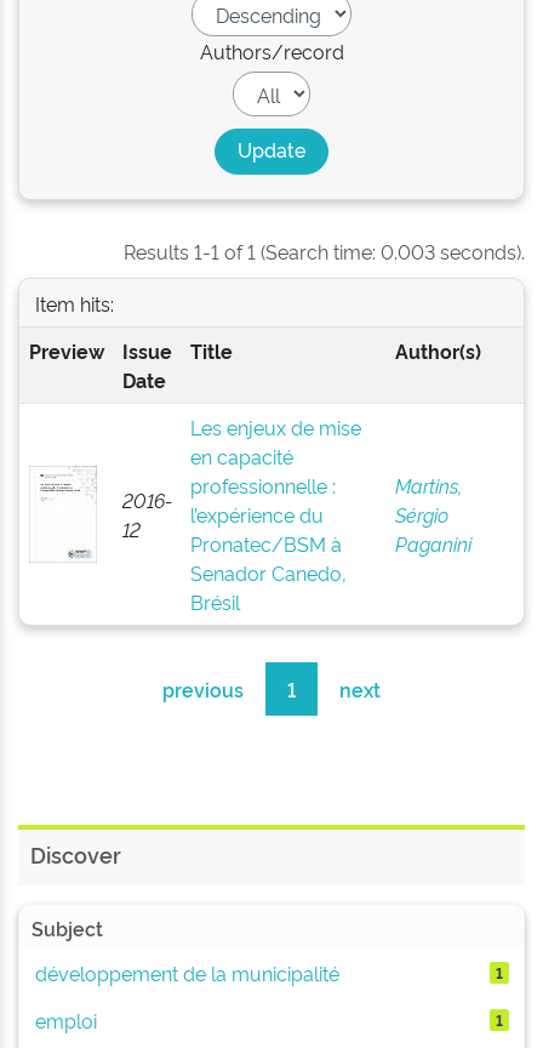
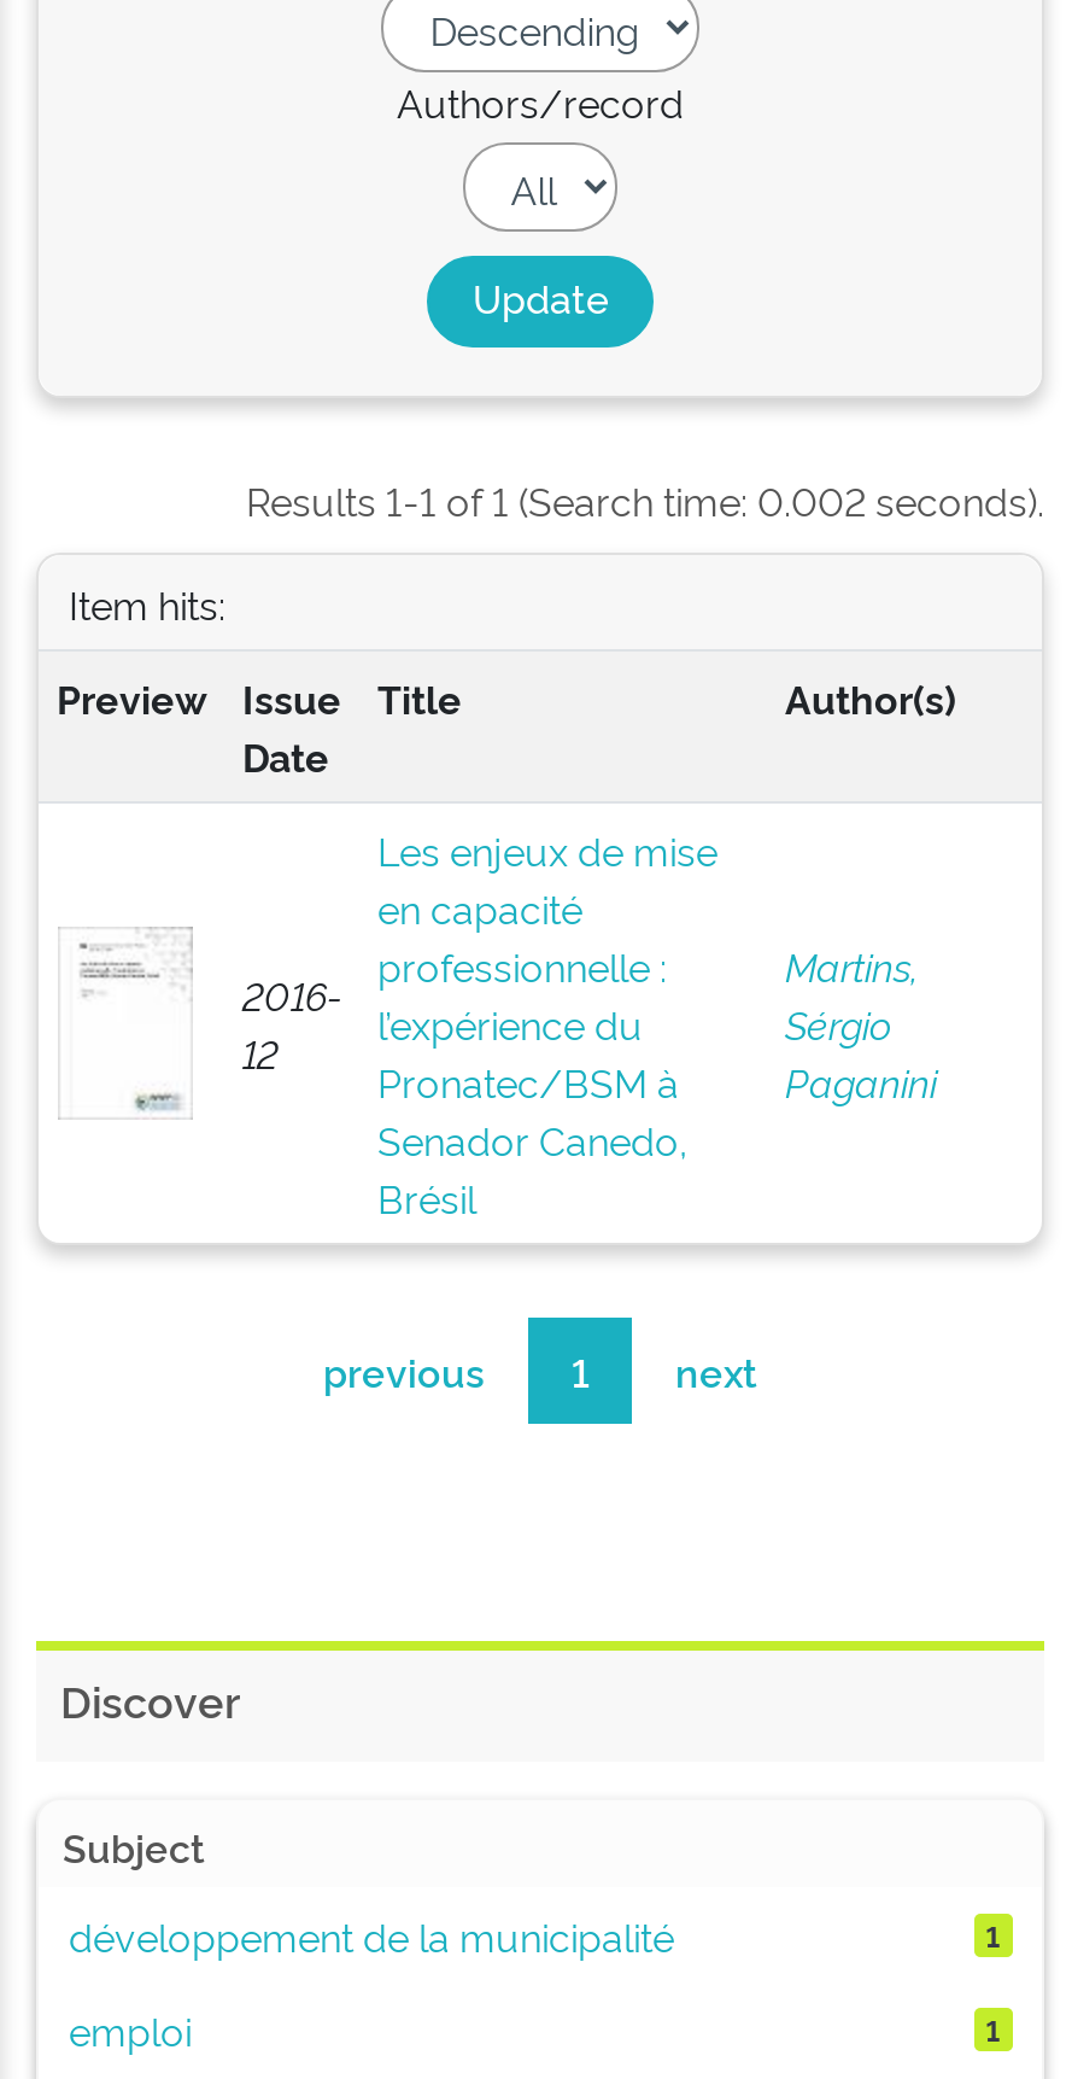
[124,238,525,264] Results 1-1 of 1 (Search time: 0.003 seconds). -> [246,473,1044,526] Results 1-1 of 1 (Search time: 0.002 seconds).

